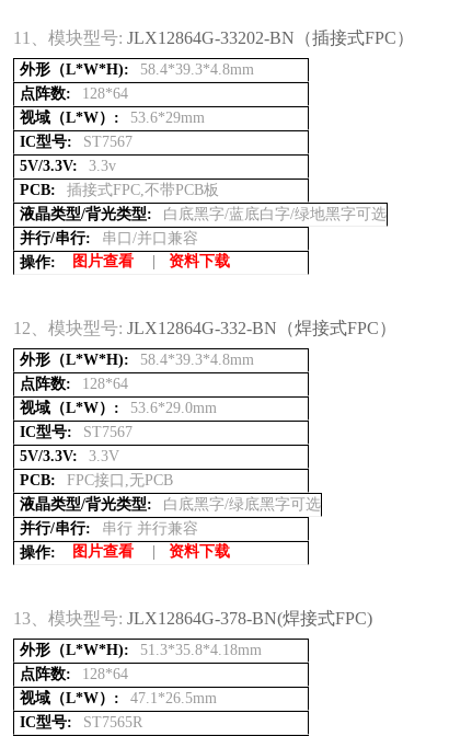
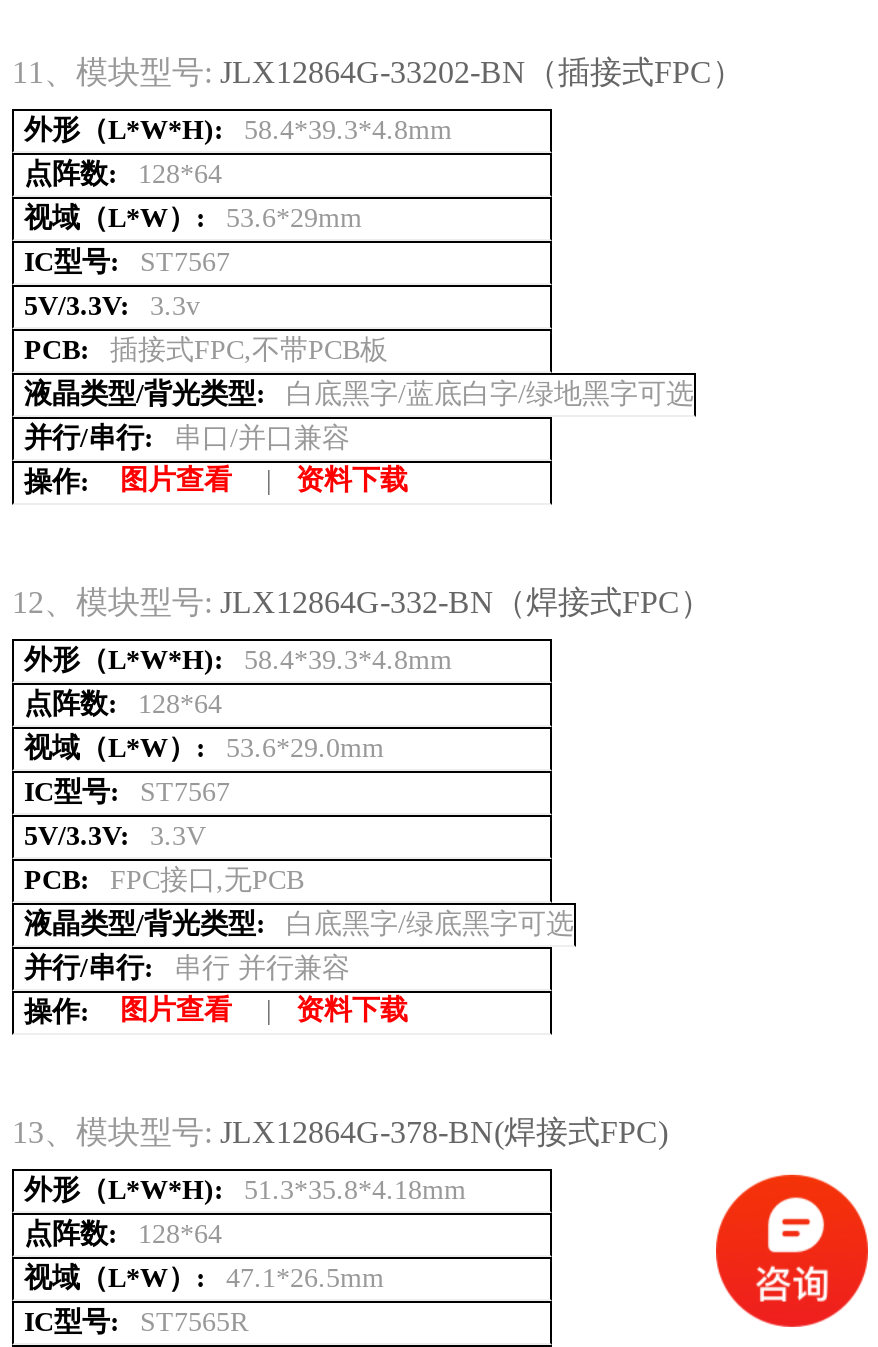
none -> [714,1173,870,1329] [image]

